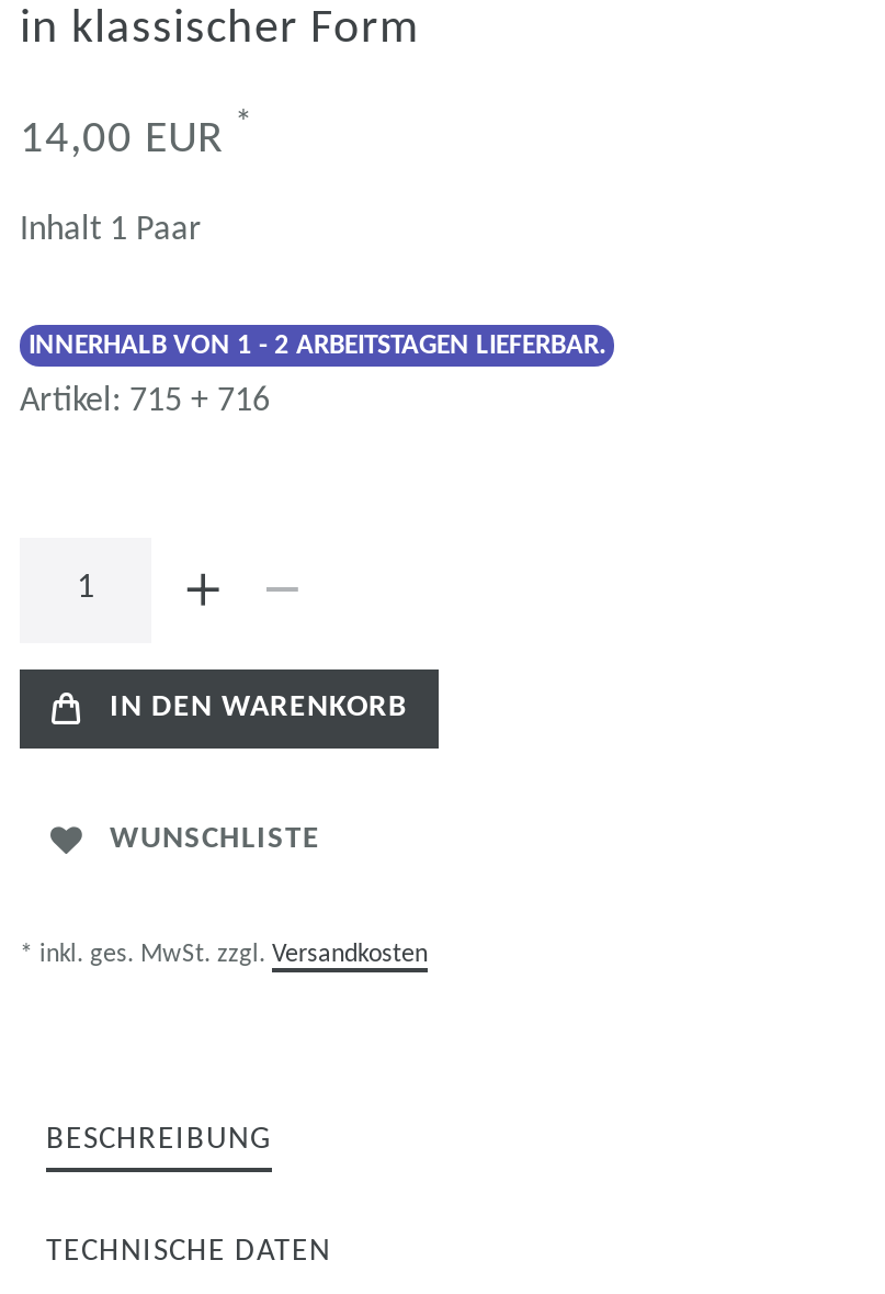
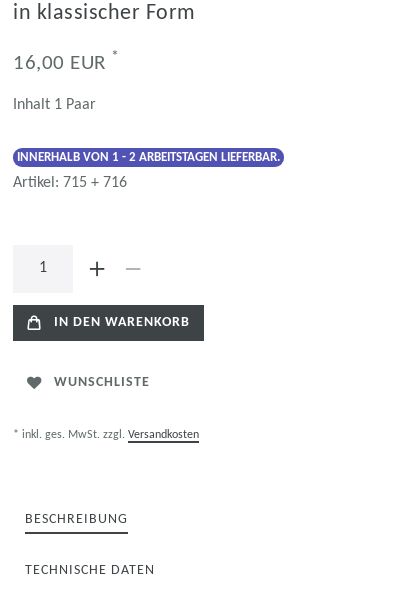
[20,108,253,162] 14,00 EUR * -> [13,49,119,74] 16,00 EUR *

